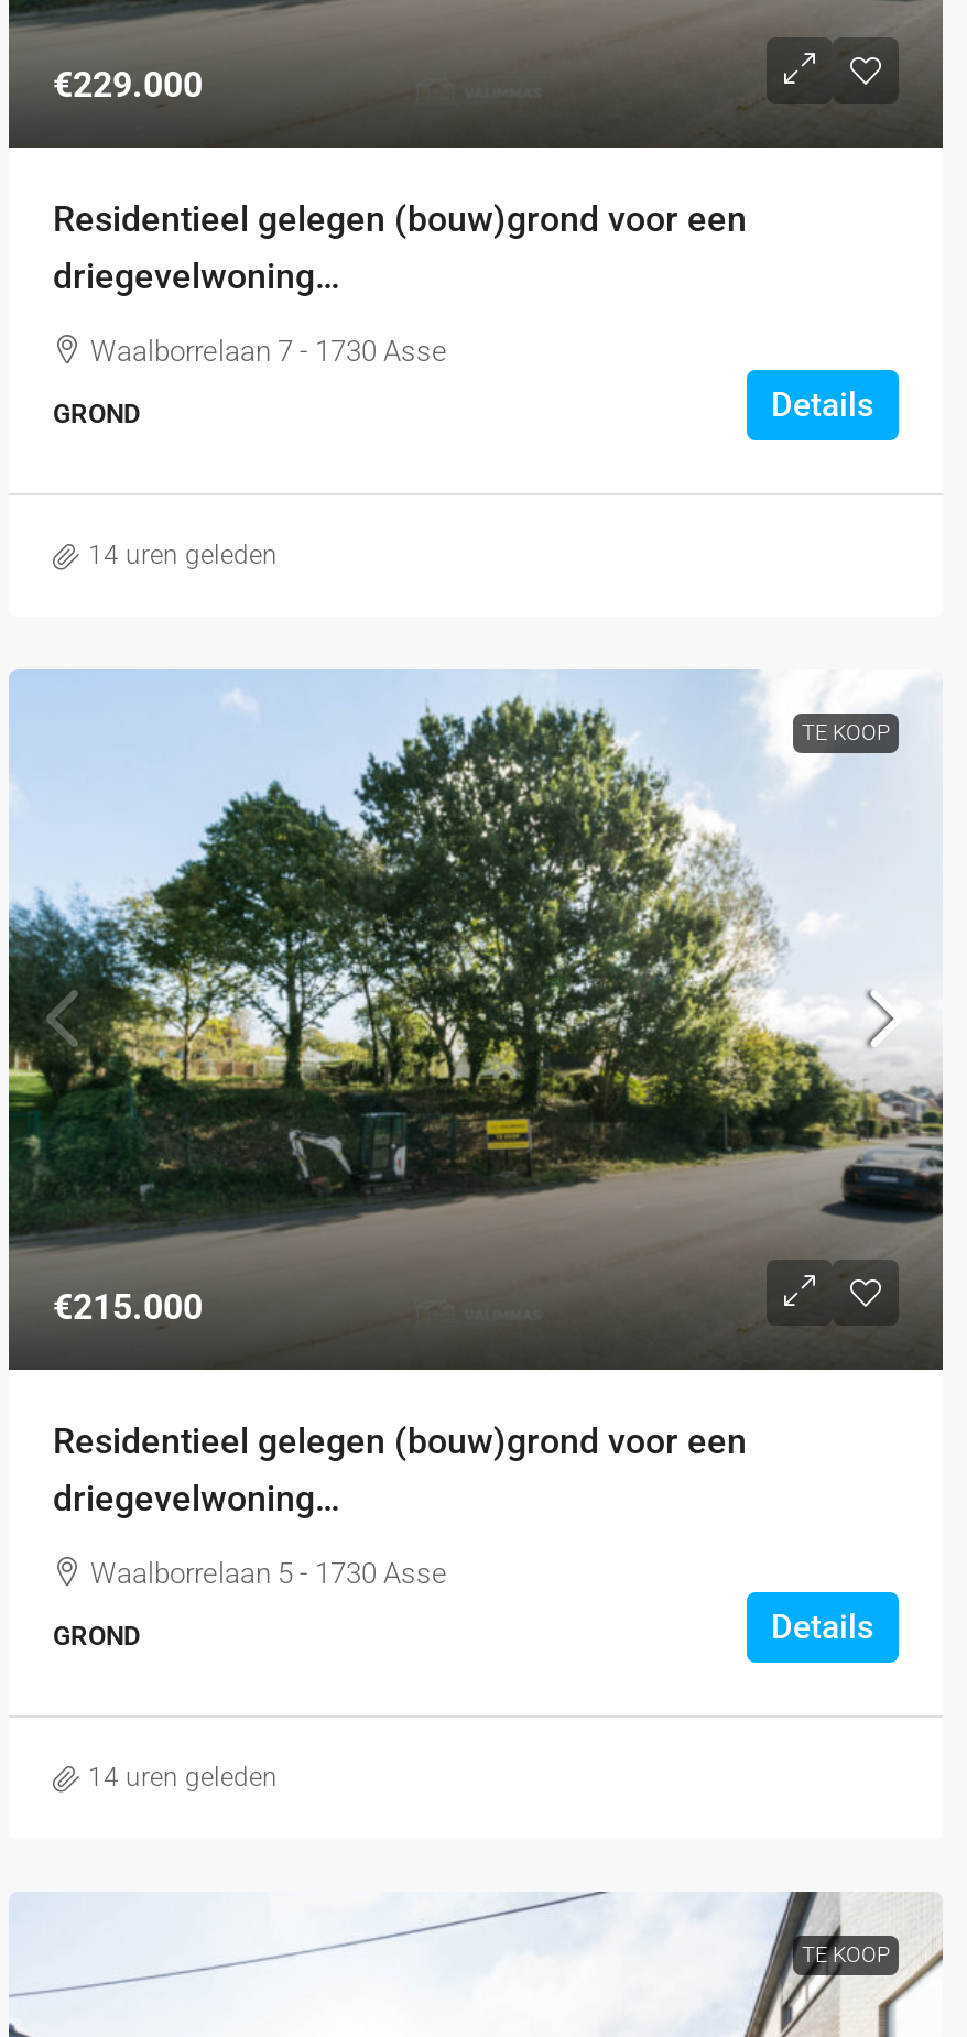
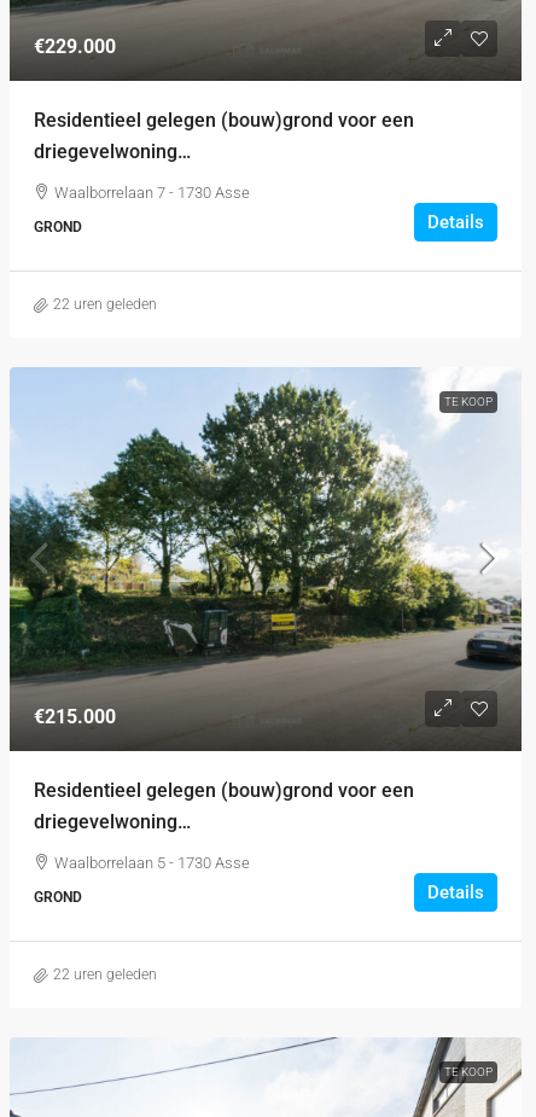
[88,540,278,570] 14 uren geleden -> [53,296,157,313] 22 uren geleden
[88,1762,278,1793] 14 uren geleden -> [53,966,157,983] 22 uren geleden

